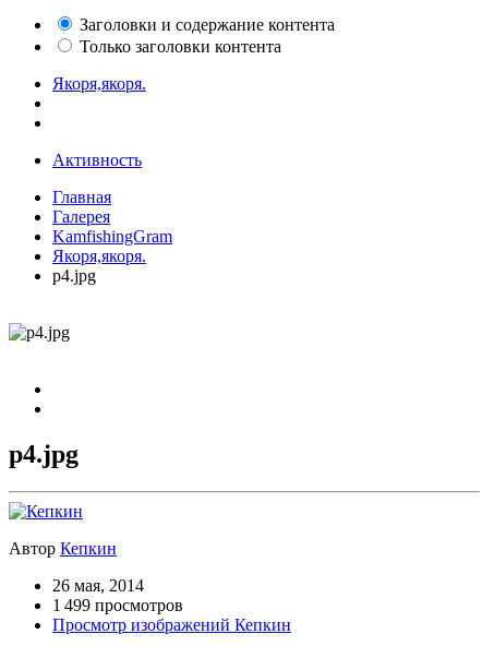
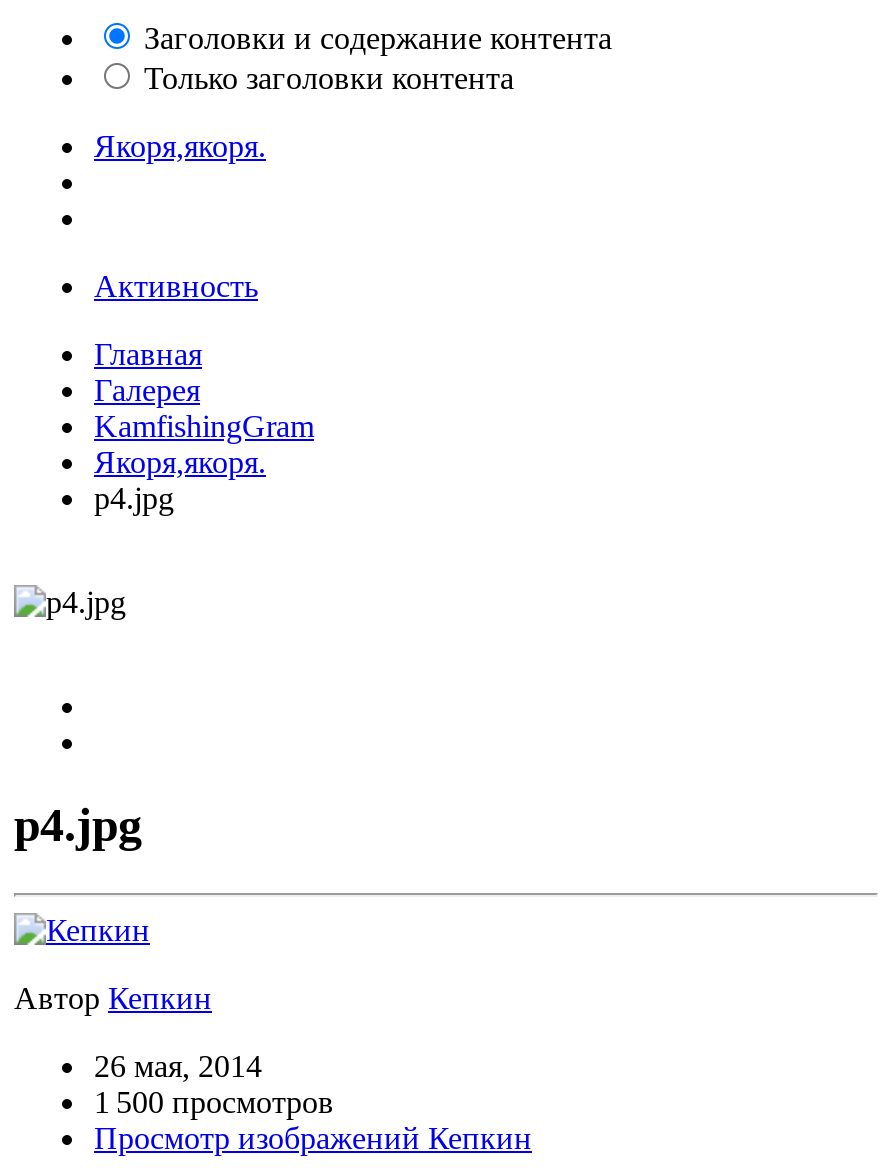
[52,596,183,615] 1 499 просмотров -> [94,1086,334,1120] 1 500 просмотров

